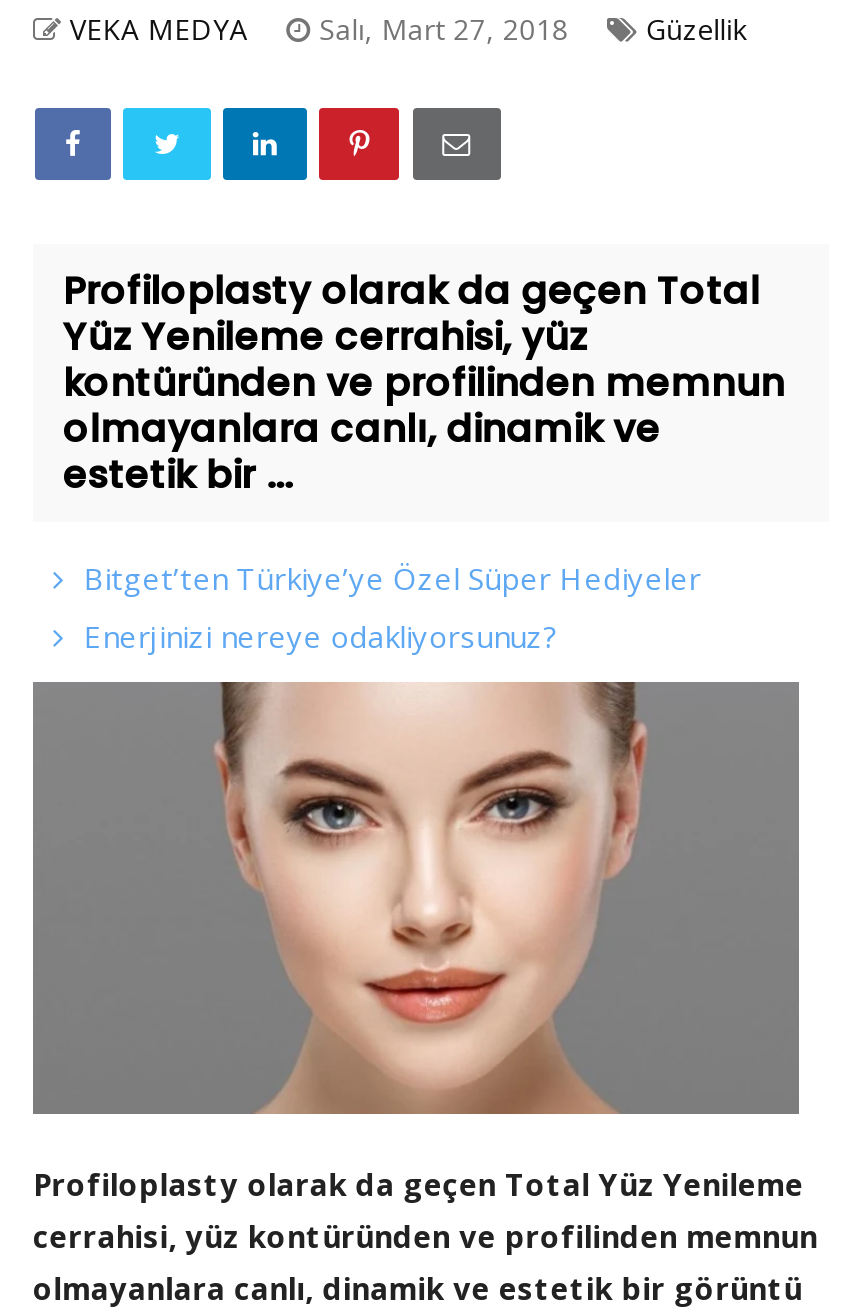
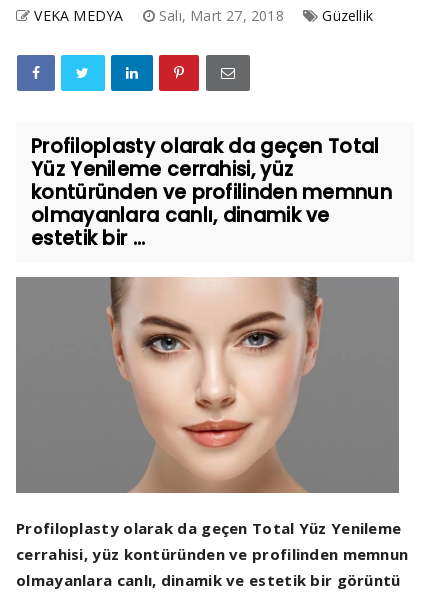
[84,558,701,656] Bitget’ten Türkiye’ye Özel Süper Hediyeler | Enerjinizi nereye odakliyorsunuz? -> none

